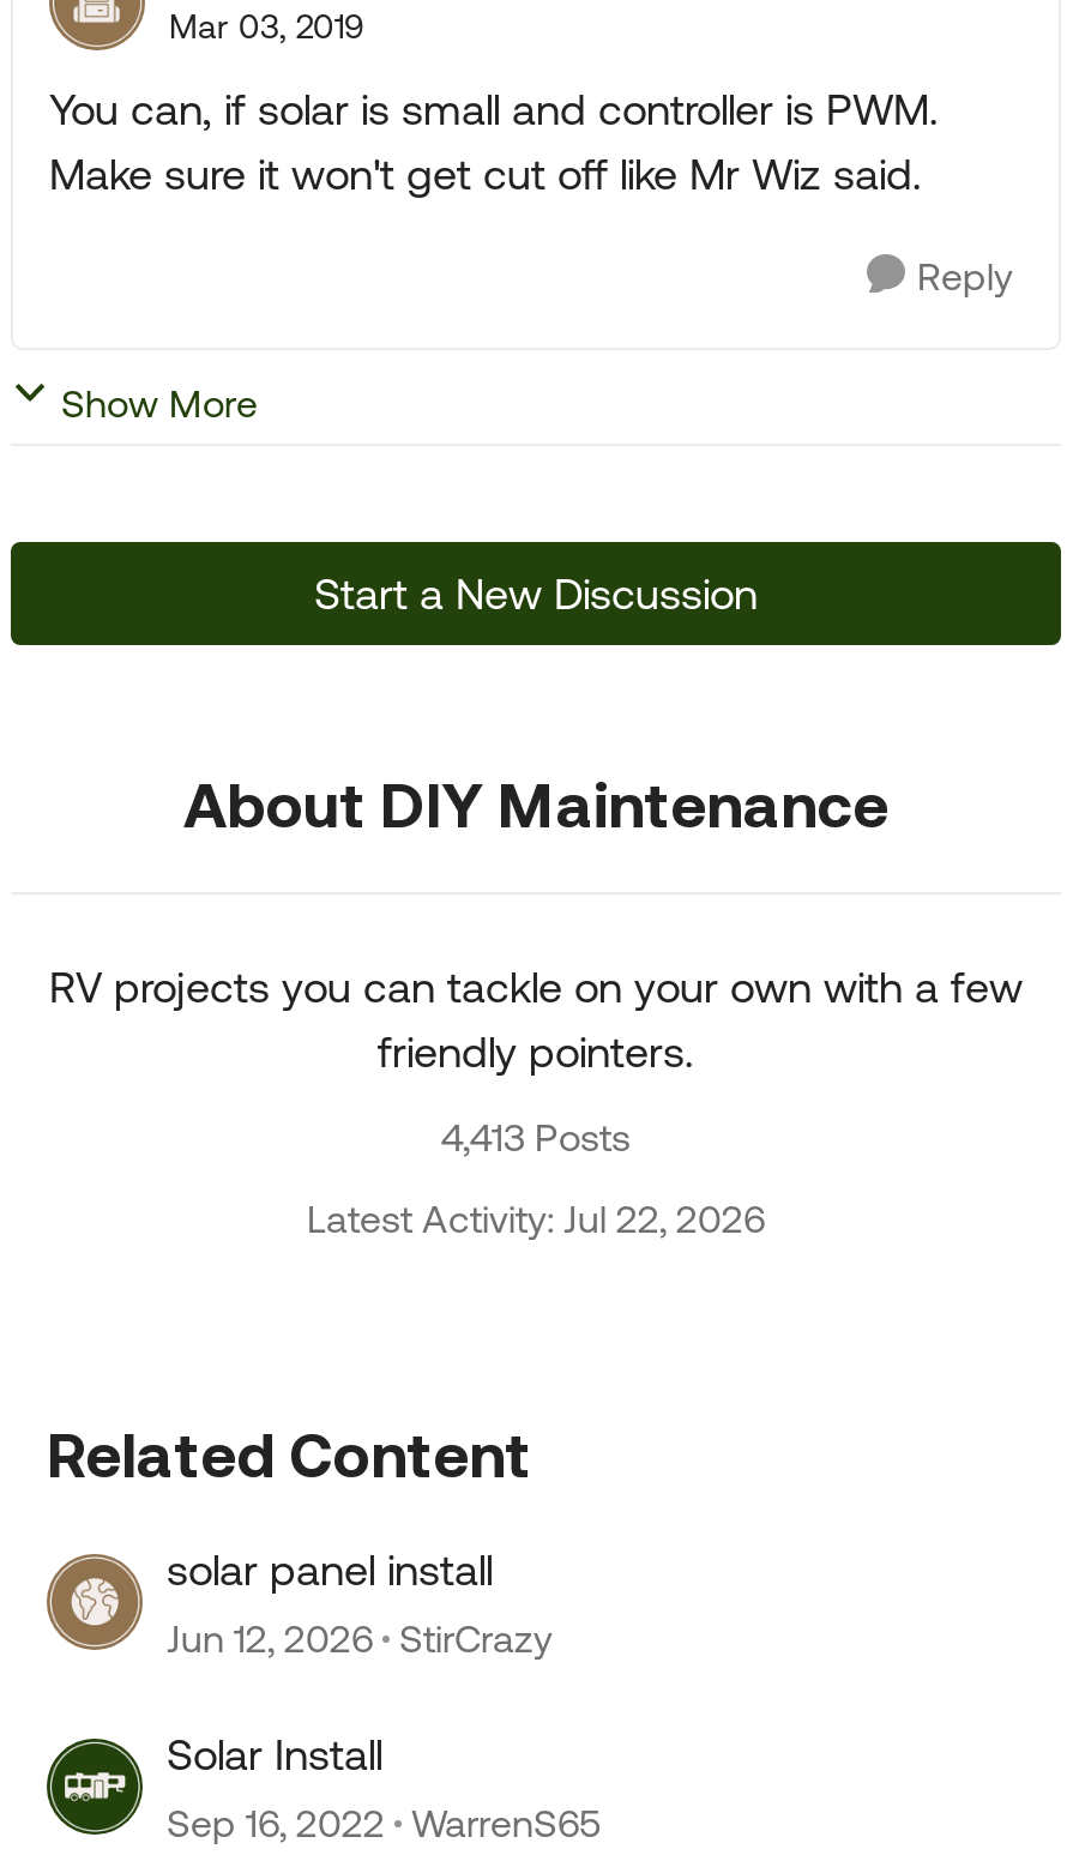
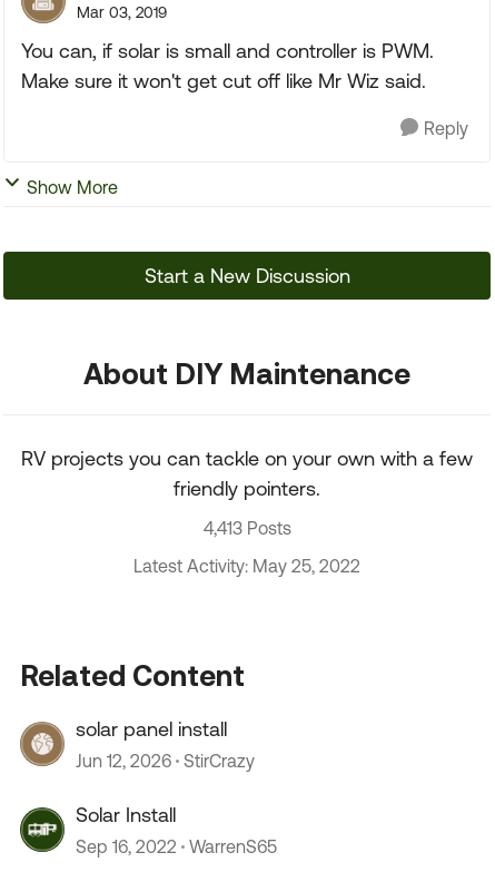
[307,1197,765,1240] Latest Activity: Jul 22, 2026 -> [133,556,360,576] Latest Activity: May 25, 2022

